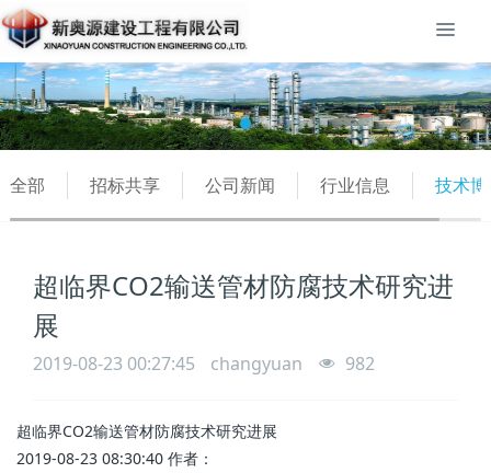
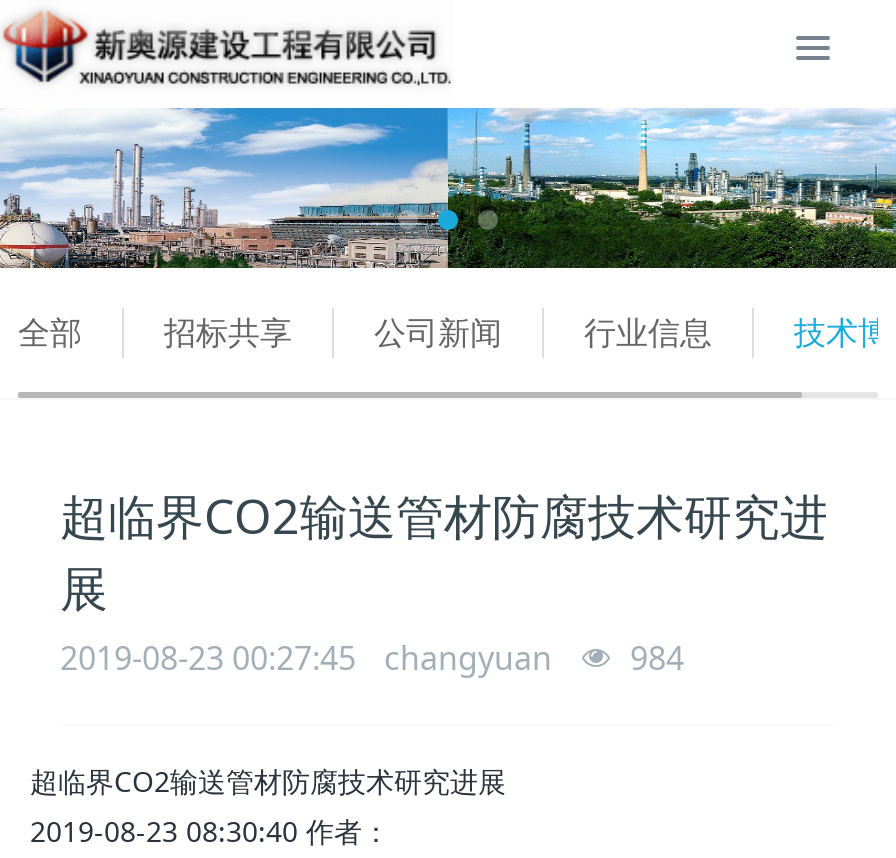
[3,61,488,151] [image] -> [6,106,890,270] [image]
[33,351,375,376] 2019-08-23 00:27:45 changyuan 982 -> [60,636,684,680] 2019-08-23 00:27:45 changyuan 984

